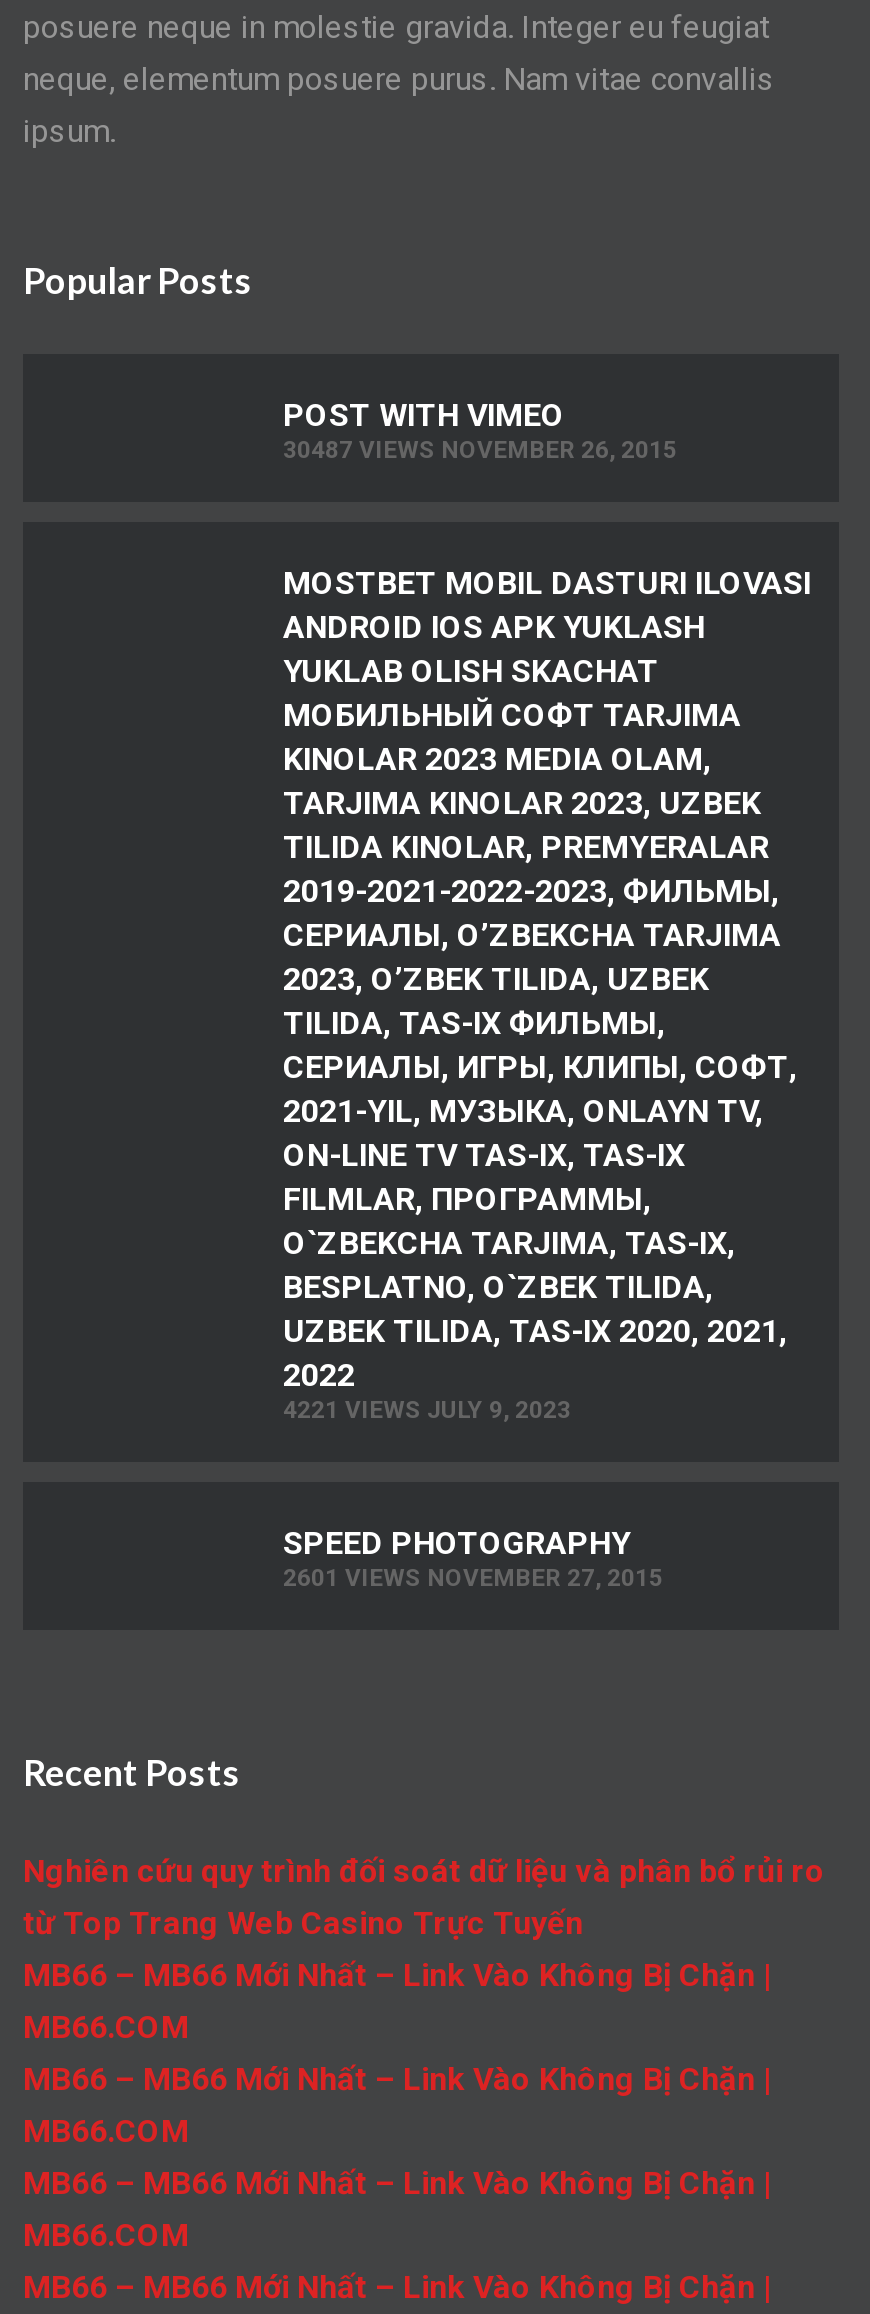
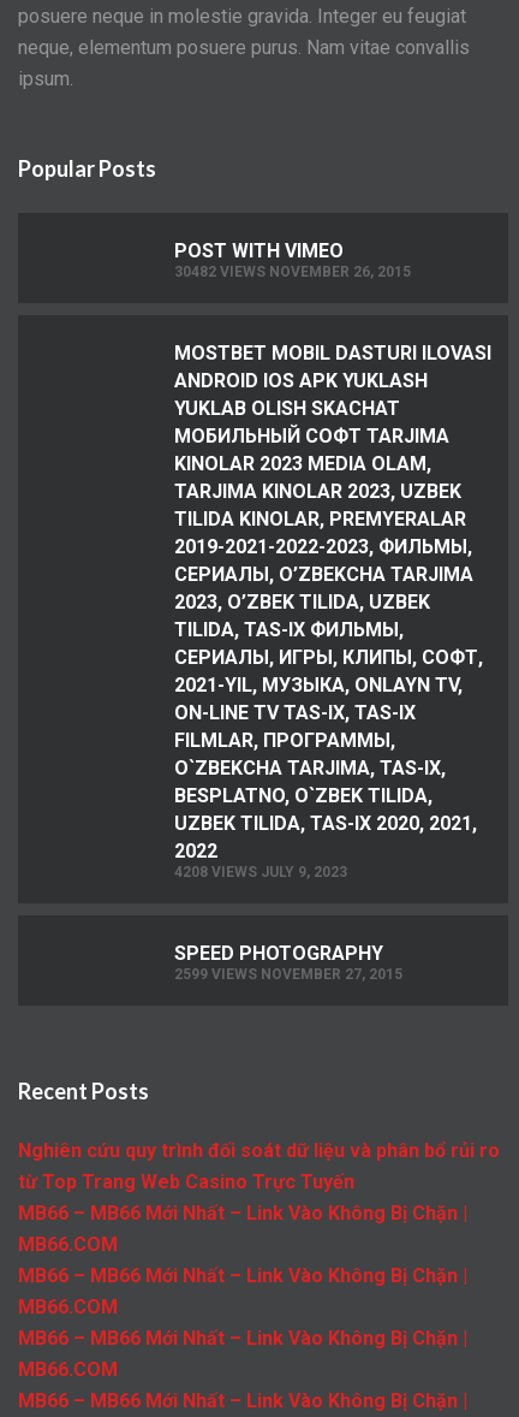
[283,436,677,464] 30487 VIEWS NOVEMBER 26, 2015 -> [174,263,411,280] 30482 VIEWS NOVEMBER 26, 2015
[283,1396,571,1424] 4221 VIEWS JULY 9, 2023 -> [174,864,347,881] 4208 VIEWS JULY 9, 2023
[283,1564,663,1592] 2601 VIEWS NOVEMBER 27, 2015 -> [174,966,402,983] 2599 VIEWS NOVEMBER 27, 2015

